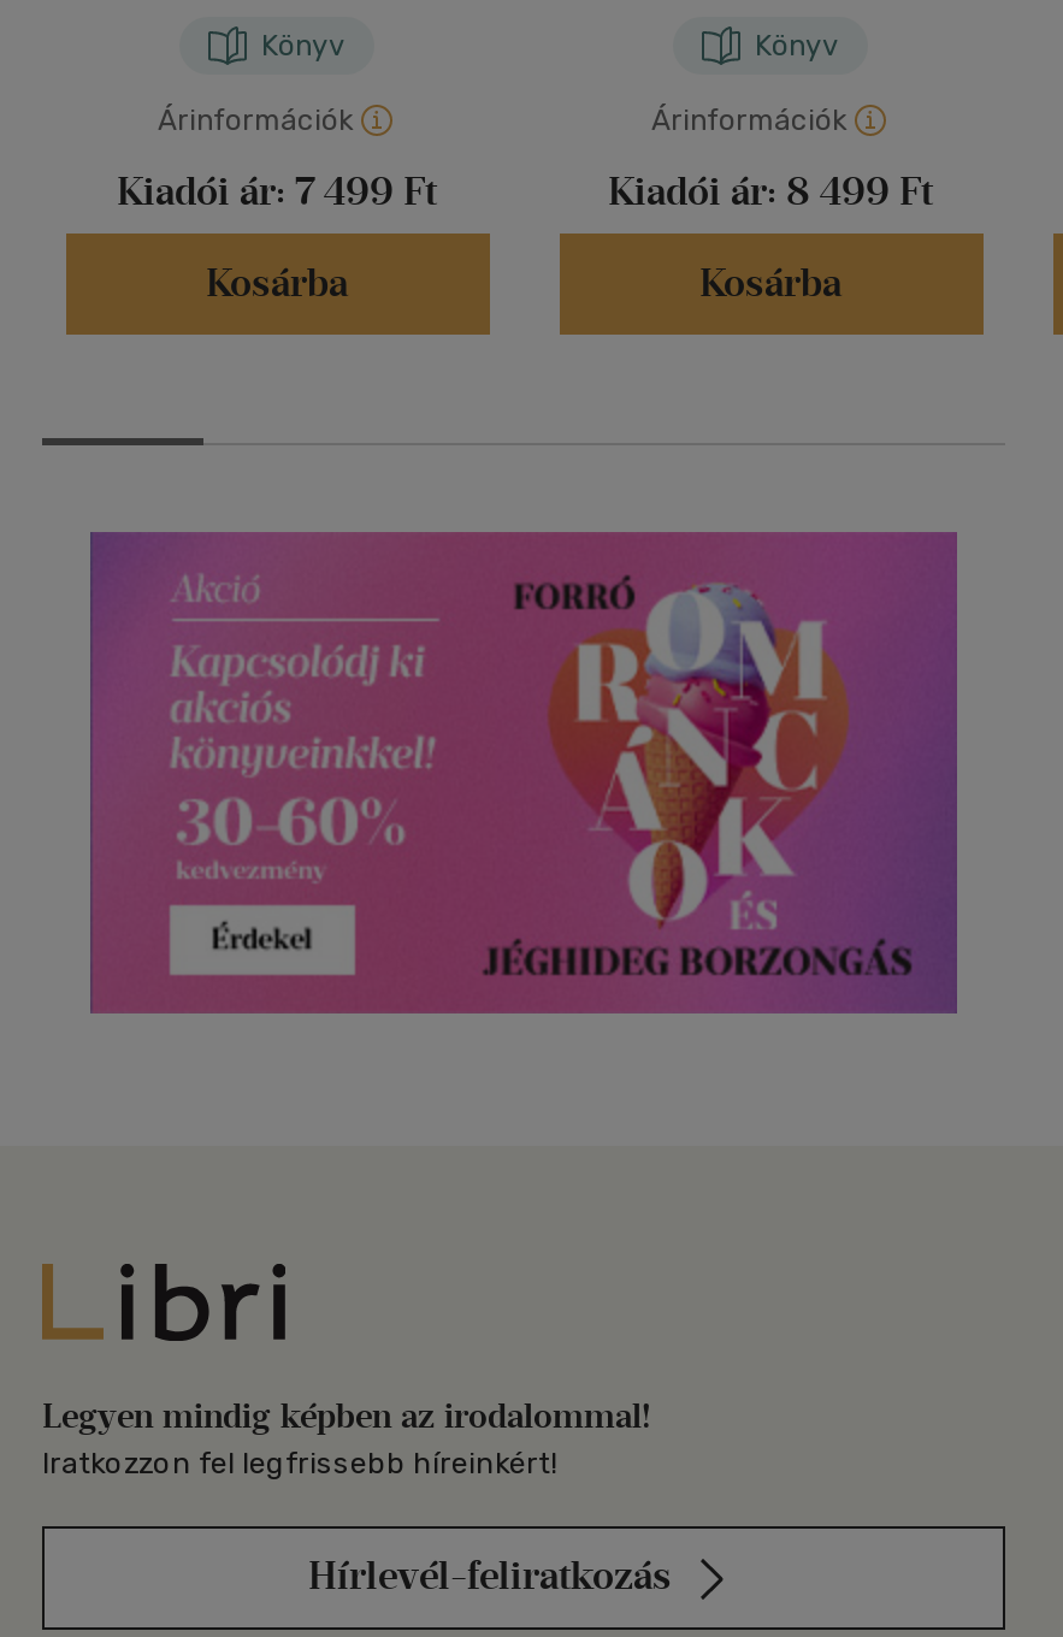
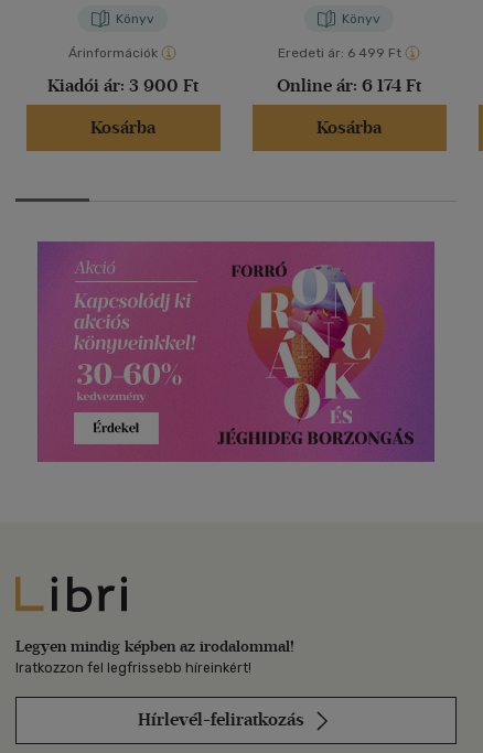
[651,104,846,138] Árinformációk -> [277,46,401,61] Eredeti ár: 6 499 Ft
[117,169,437,215] Kiadói ár: 7 499 Ft -> [47,75,198,96] Kiadói ár: 3 900 Ft
[608,169,933,215] Kiadói ár: 8 499 Ft -> [277,75,421,96] Online ár: 6 174 Ft

